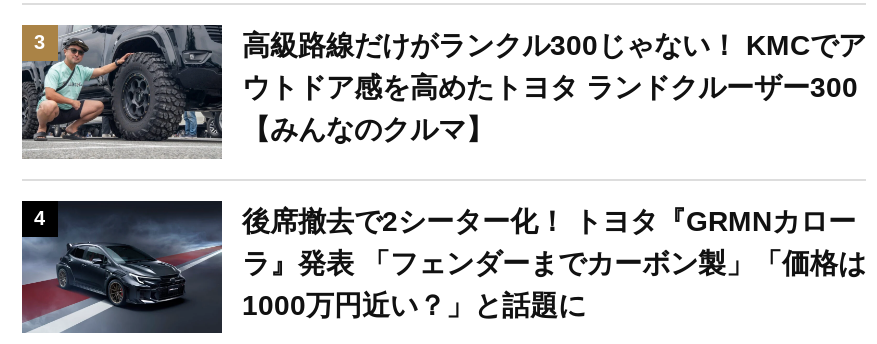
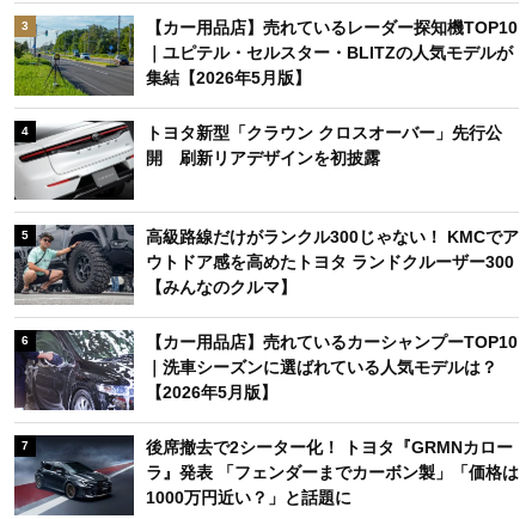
none -> [14,16,518,167] [image] | 【カー用品店】売れているレーダー探知機TOP10 | ｜ユピテル・セルスター・BLITZの人気モデルが | 集結【2026年5月版】 | 4 | トヨタ新型「クラウン クロスオーバー」先行公 | 開 刷新リアデザインを初披露
none -> [16,121,134,242] [image] | 5
none -> [16,330,129,410] [image]
[34,206,46,228] 4 -> [22,333,518,452] 6 | 【カー用品店】売れているカーシャンプーTOP10 | ｜洗車シーズンに選ばれている人気モデルは？ | 【2026年5月版】 | 7

